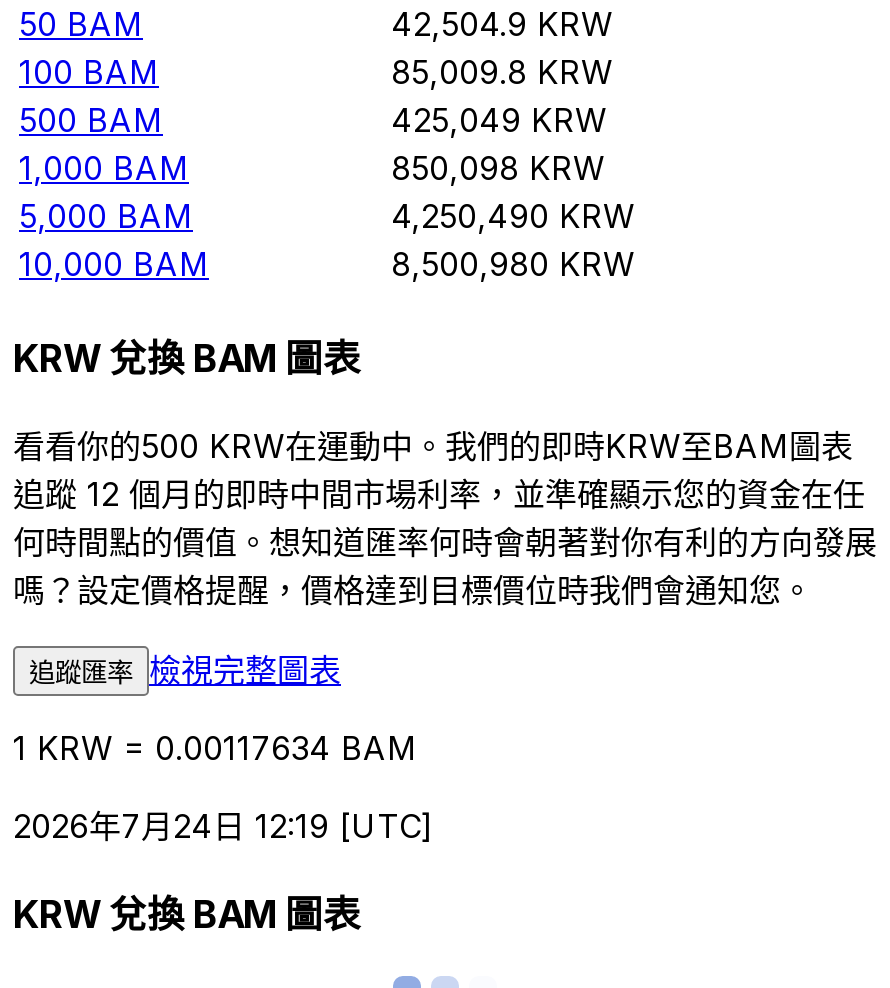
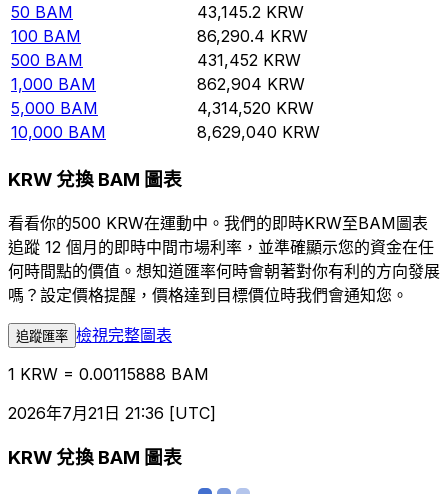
[391,5,613,45] 42,504.9 KRW -> [197,2,304,22] 43,145.2 KRW
[391,53,613,93] 85,009.8 KRW -> [197,26,308,46] 86,290.4 KRW
[391,101,607,141] 425,049 KRW -> [197,50,301,70] 431,452 KRW
[391,149,605,189] 850,098 KRW -> [197,74,305,94] 862,904 KRW
[391,197,635,237] 4,250,490 KRW -> [197,98,314,118] 4,314,520 KRW
[391,245,635,285] 8,500,980 KRW -> [197,122,320,142] 8,629,040 KRW
[13,728,417,768] 1 KRW = 0.00117634 BAM -> [8,364,209,384] 1 KRW = 0.00115888 BAM
[13,806,433,846] 2026年7月24日 12:19 [UTC] -> [8,403,216,423] 2026年7月21日 21:36 [UTC]

